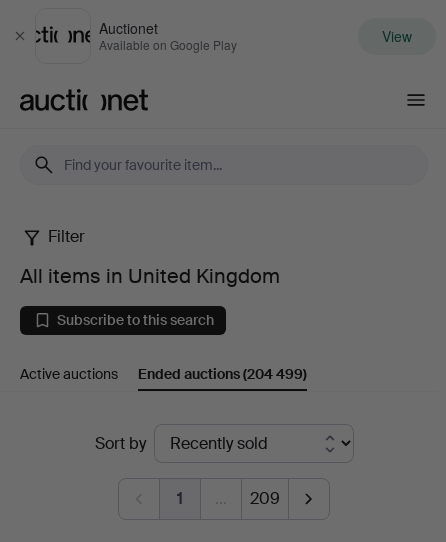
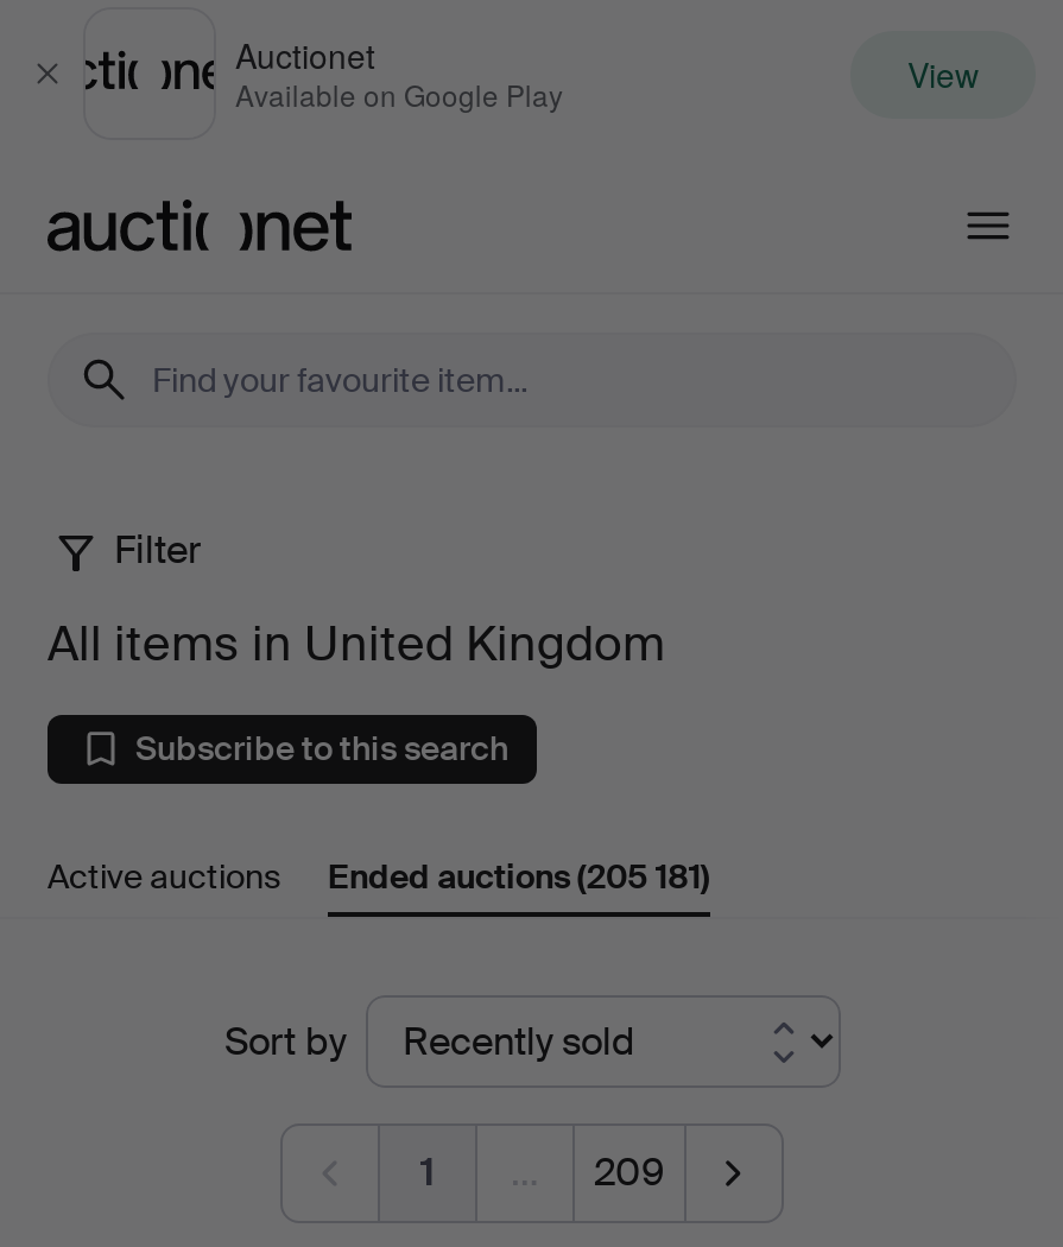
[138,365,307,383] Ended auctions(204 499) -> [328,854,710,897] Ended auctions(205 181)

